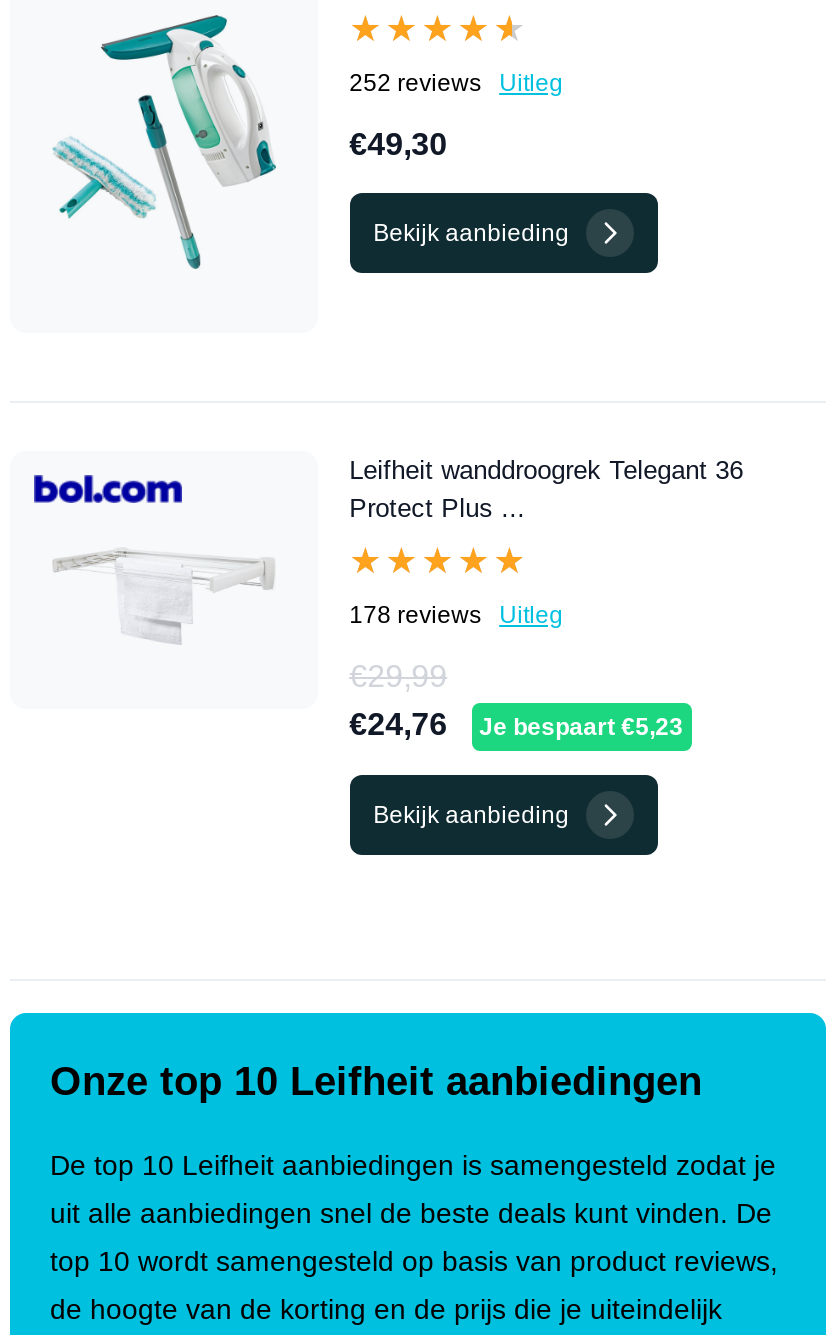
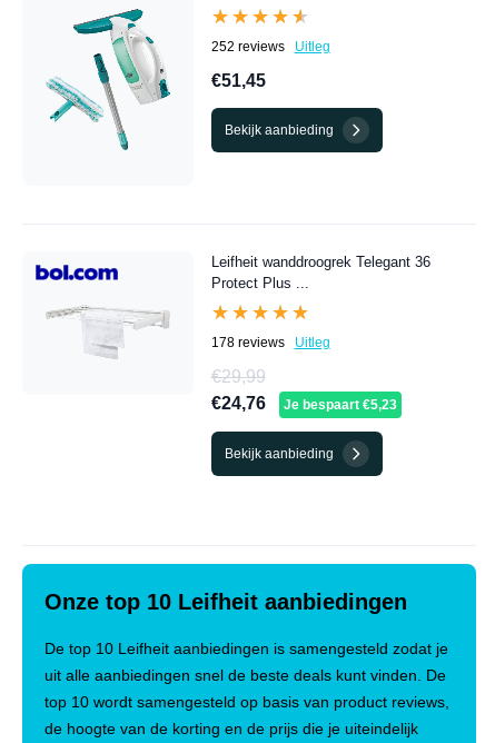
[349,127,447,161] €49,30 -> [211,71,265,90] €51,45

